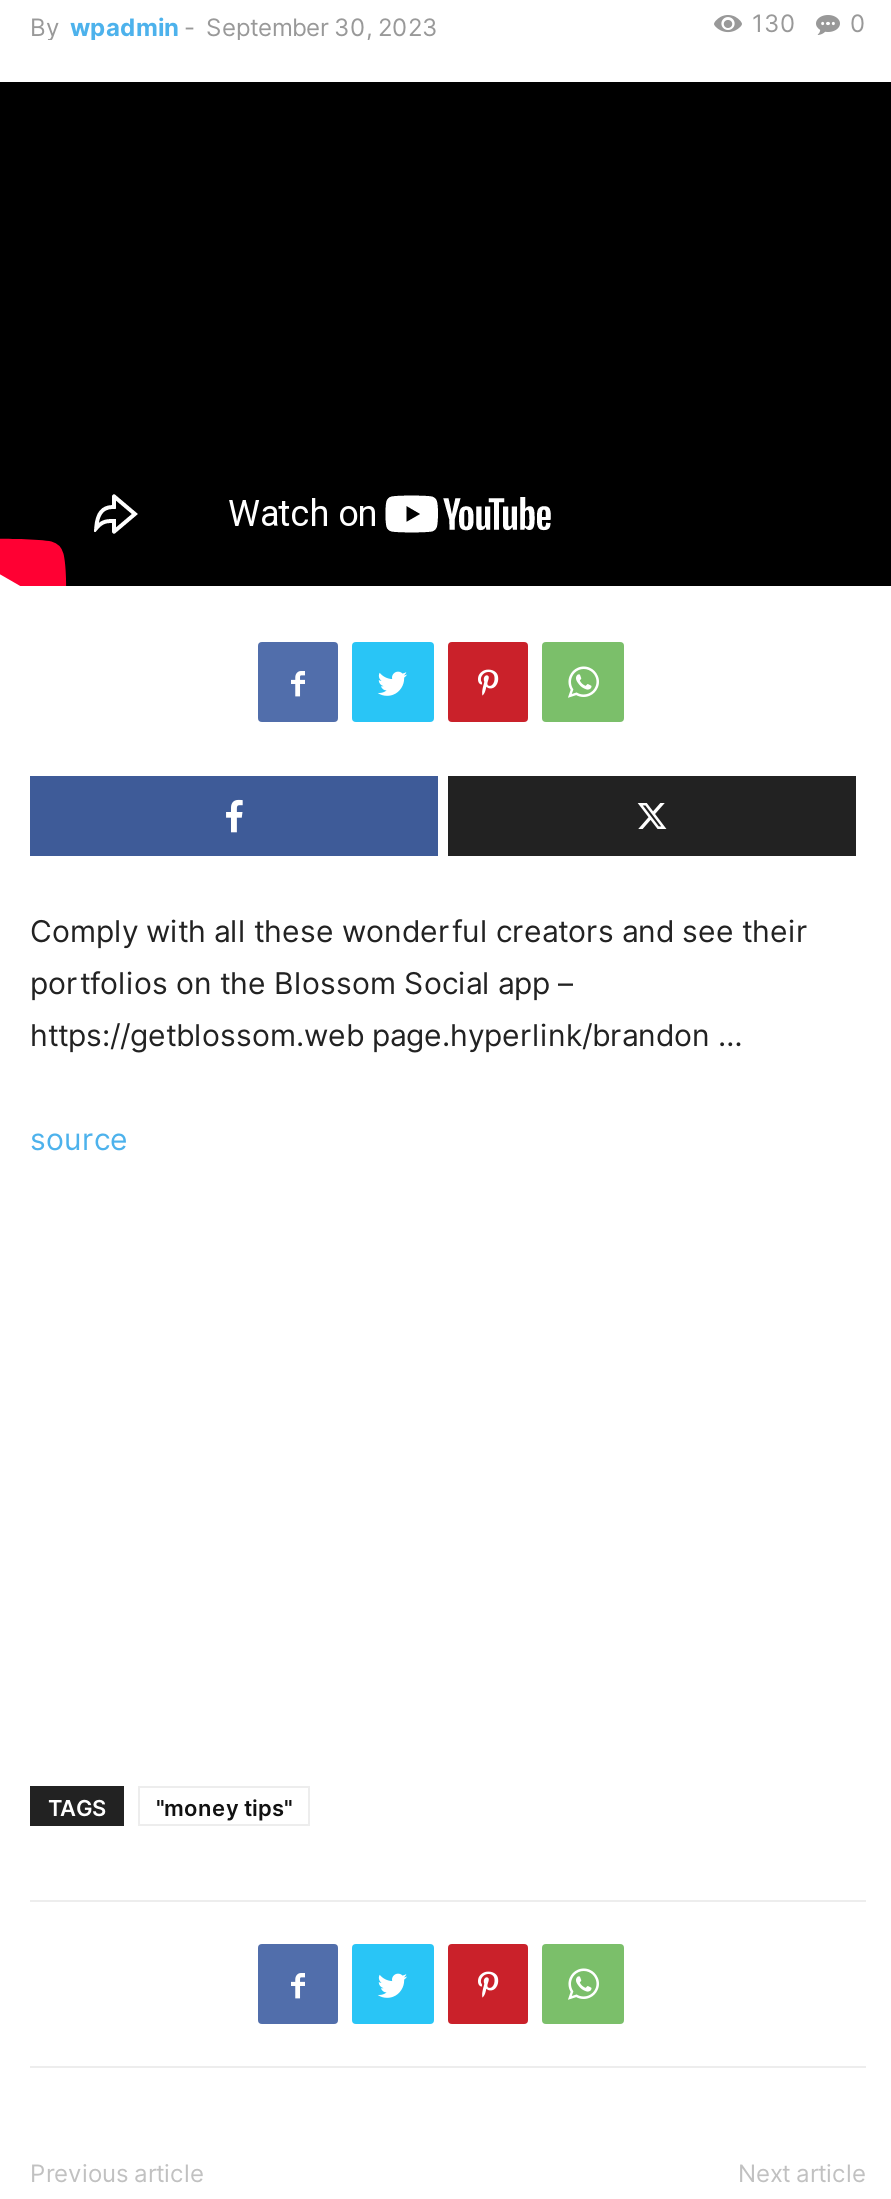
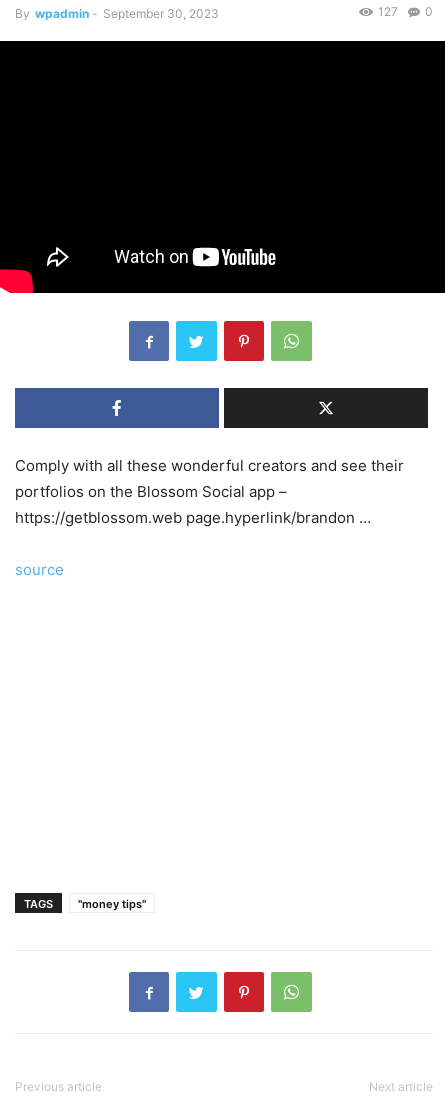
[752,8,866,38] 130 0 -> [378,4,433,19] 127 0

